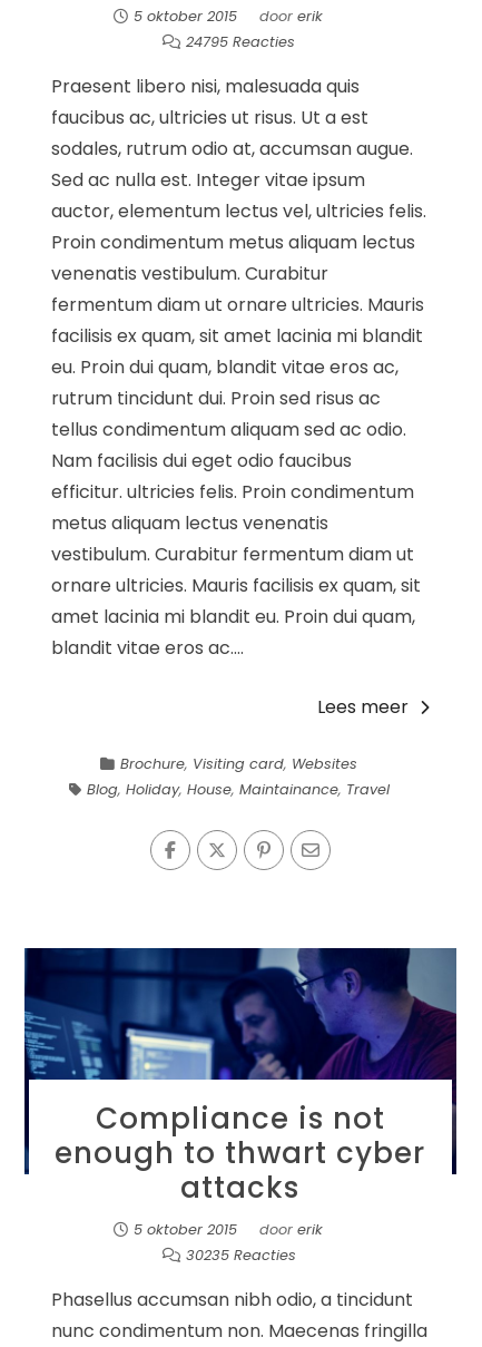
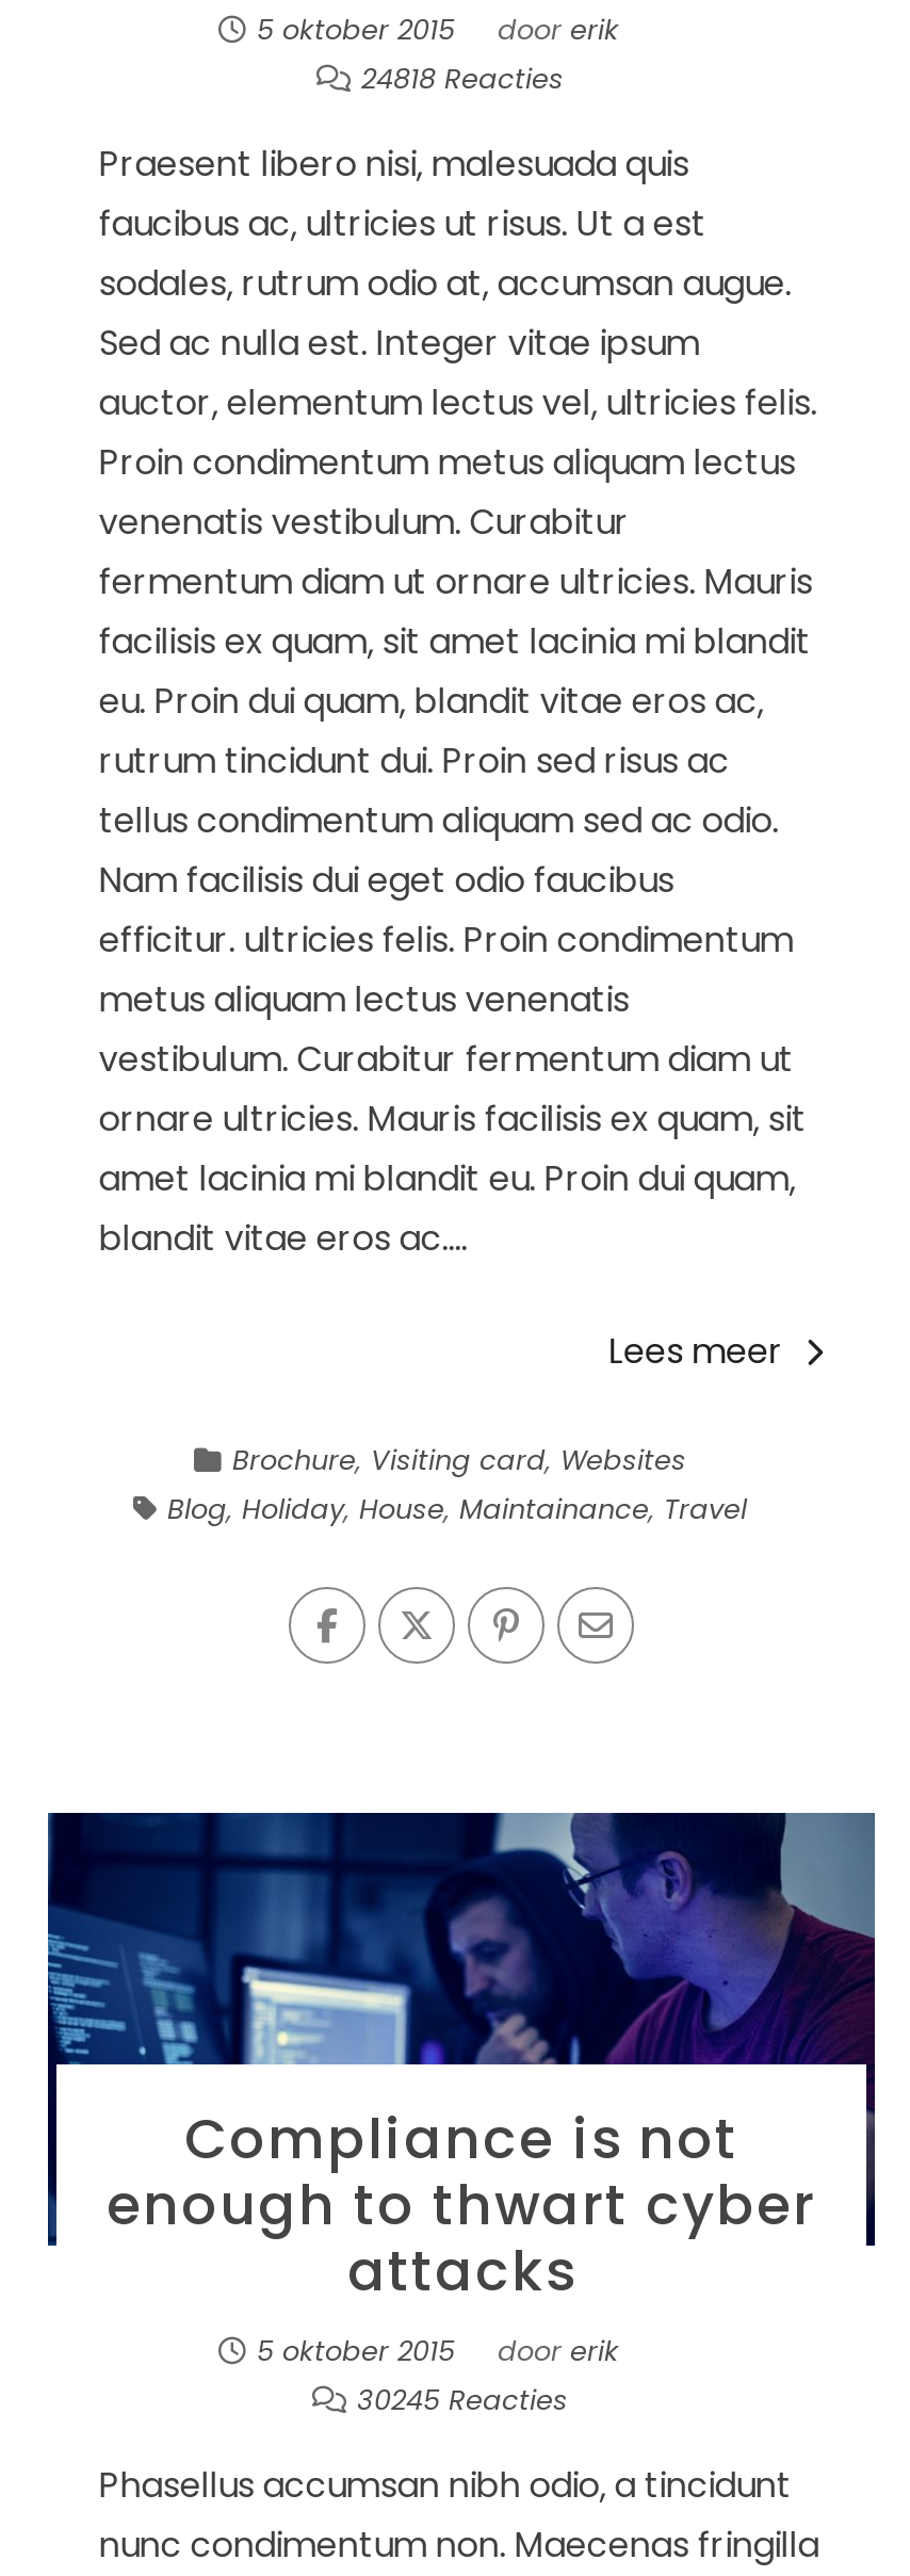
[186,32,296,51] 24795 Reacties -> [361,60,564,96] 24818 Reacties
[186,1246,296,1265] 30235 Reacties -> [357,2383,568,2419] 30245 Reacties

